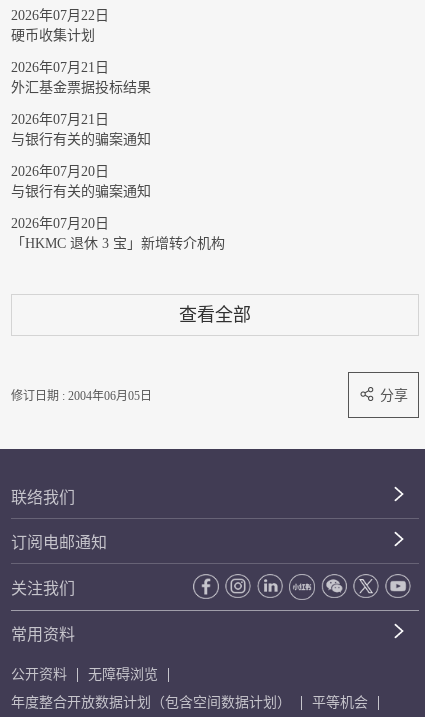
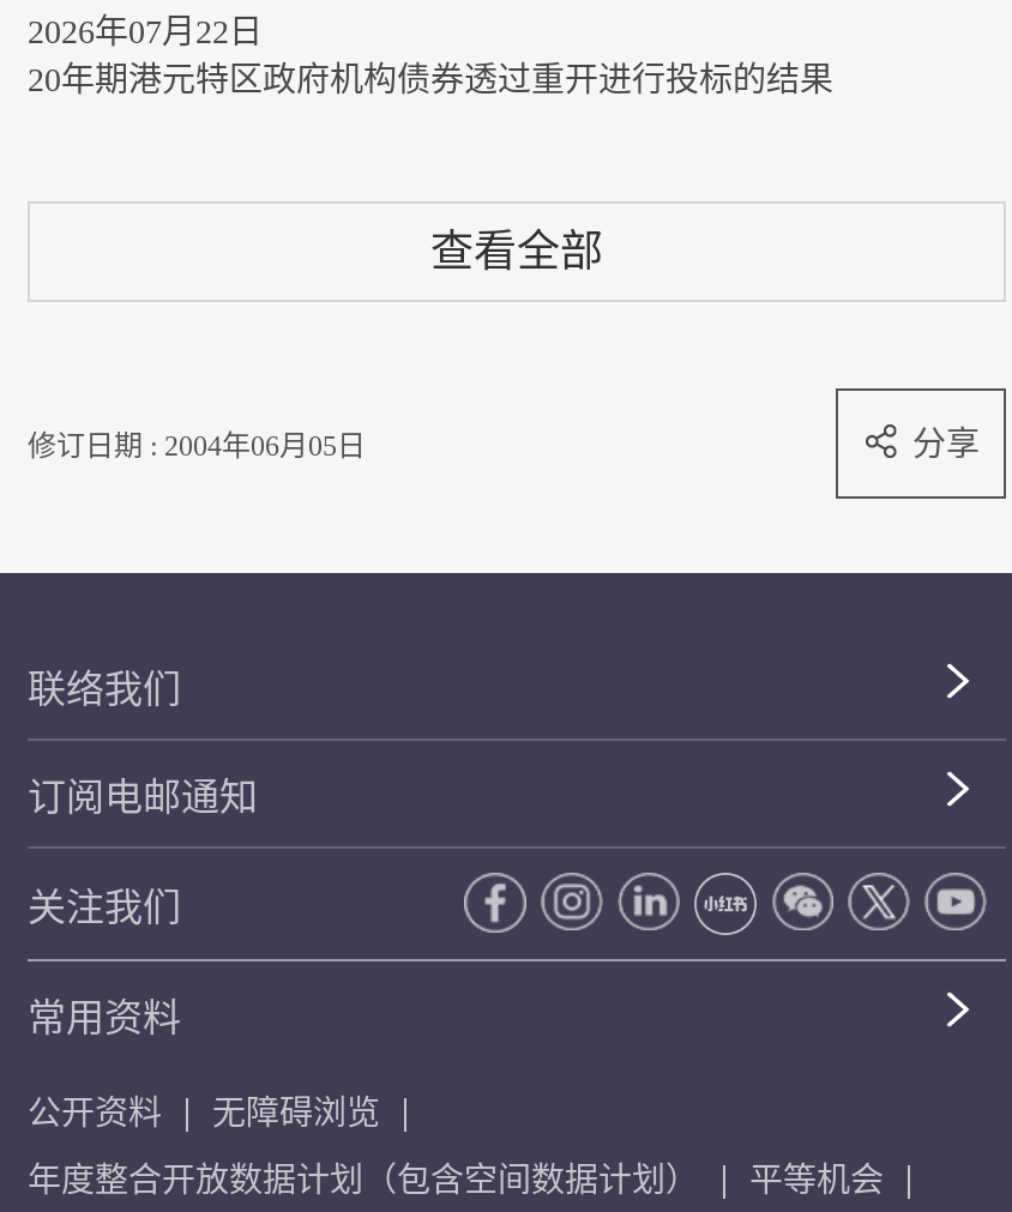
[11,28,225,251] 硬币收集计划 | 2026年07月21日 | 外汇基金票据投标结果 | 2026年07月21日 | 与银行有关的骗案通知 | 2026年07月20日 | 与银行有关的骗案通知 | 2026年07月20日 | 「HKMC 退休 3 宝」新增转介机构 -> [28,62,833,98] 20年期港元特区政府机构债券透过重开进行投标的结果

